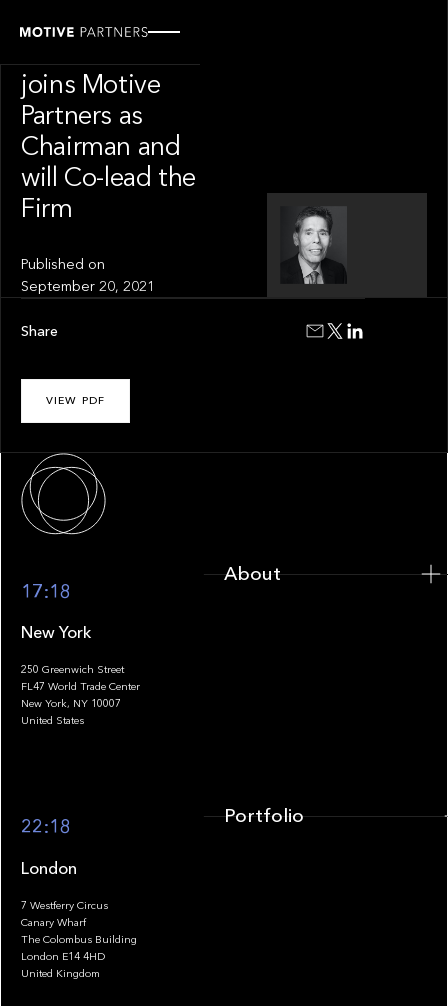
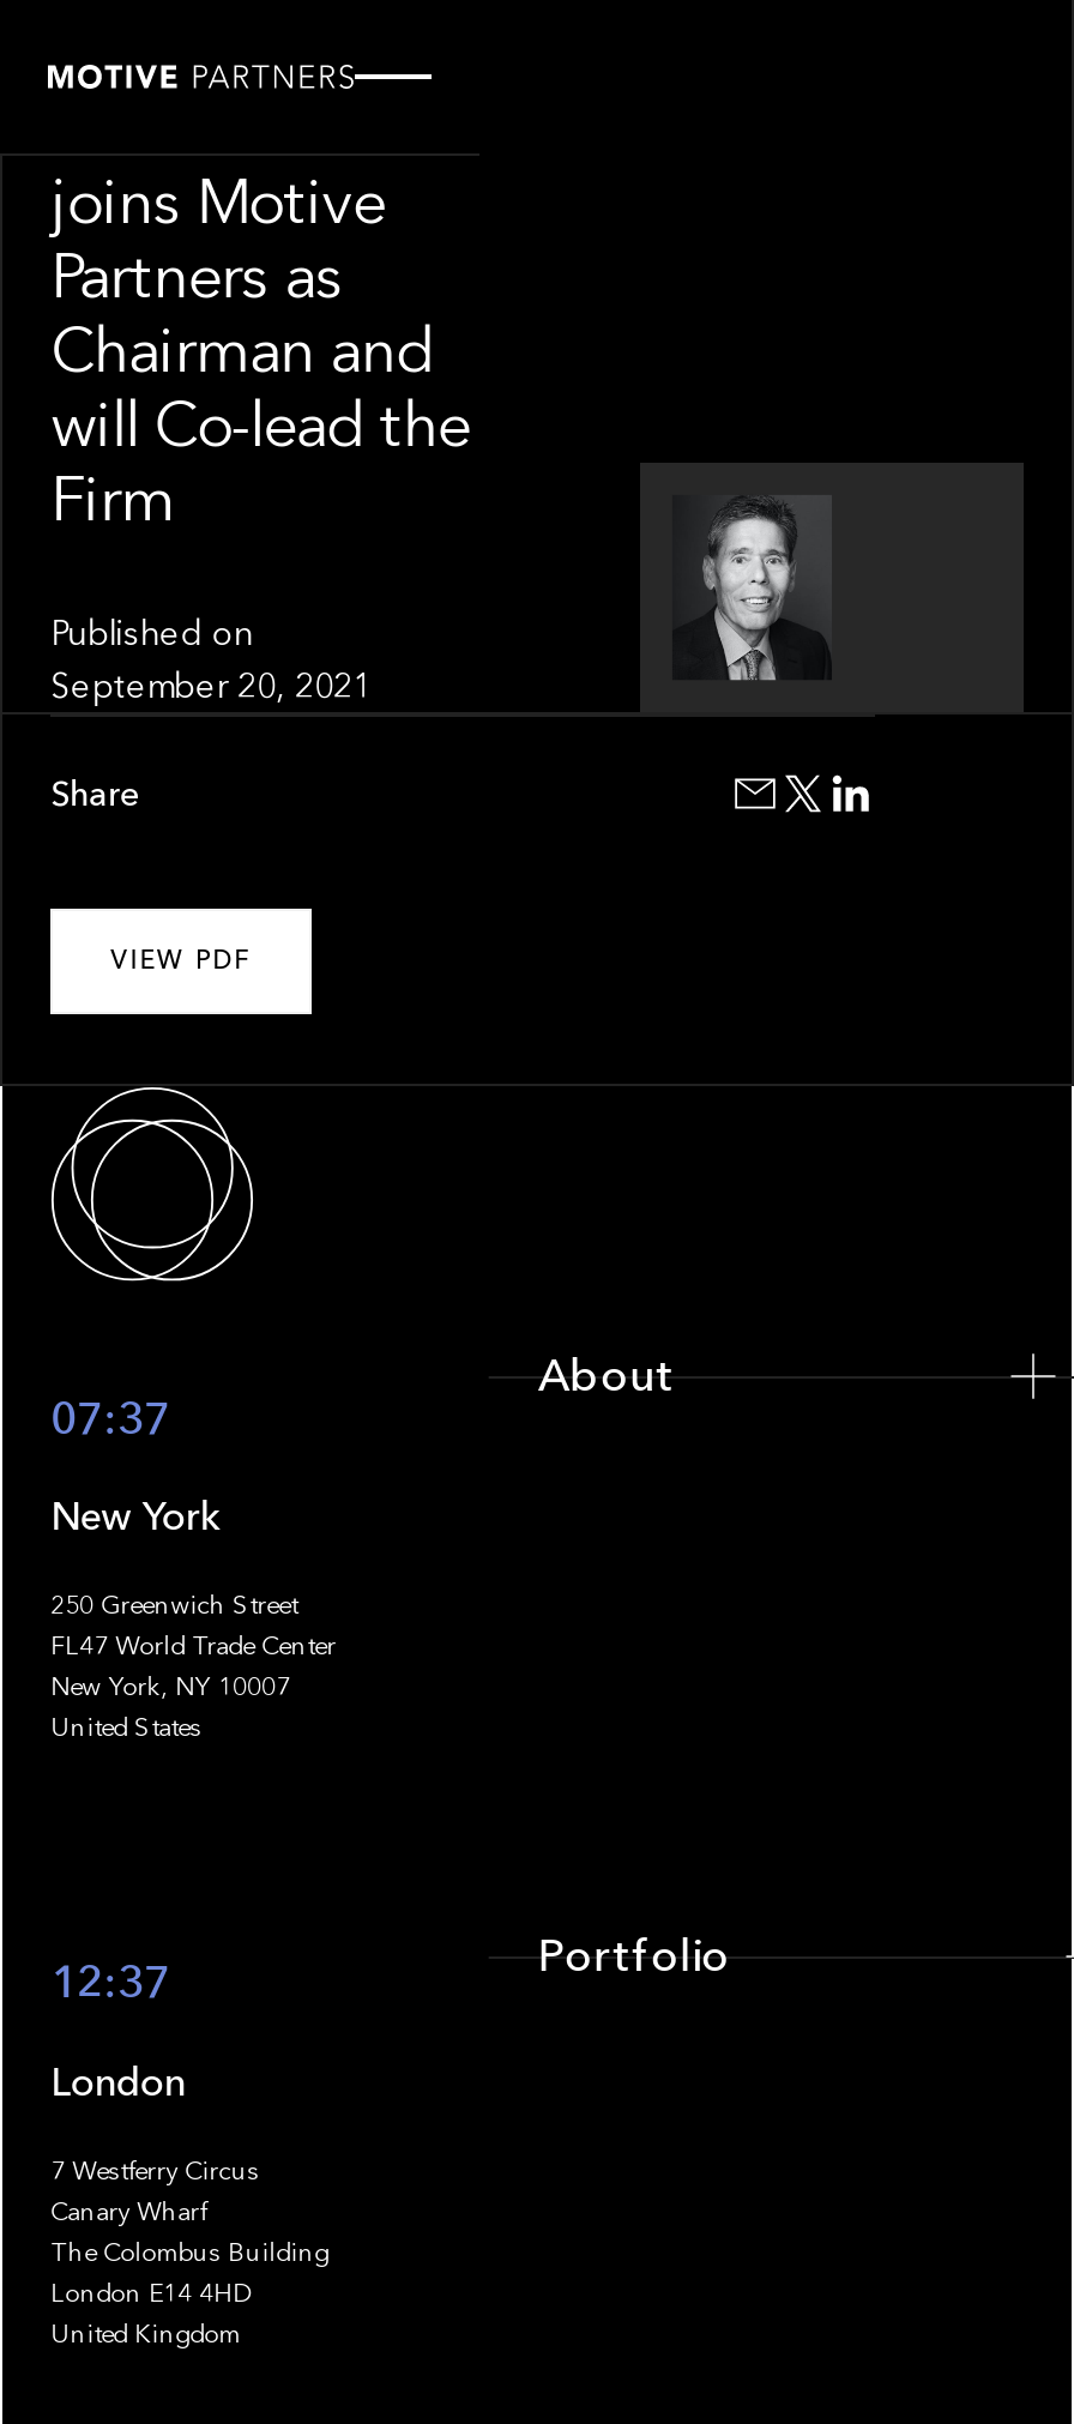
[21,579,71,602] 17:18 -> [51,1389,171,1445] 07:37
[21,815,71,838] 22:18 -> [51,1955,171,2010] 12:37

